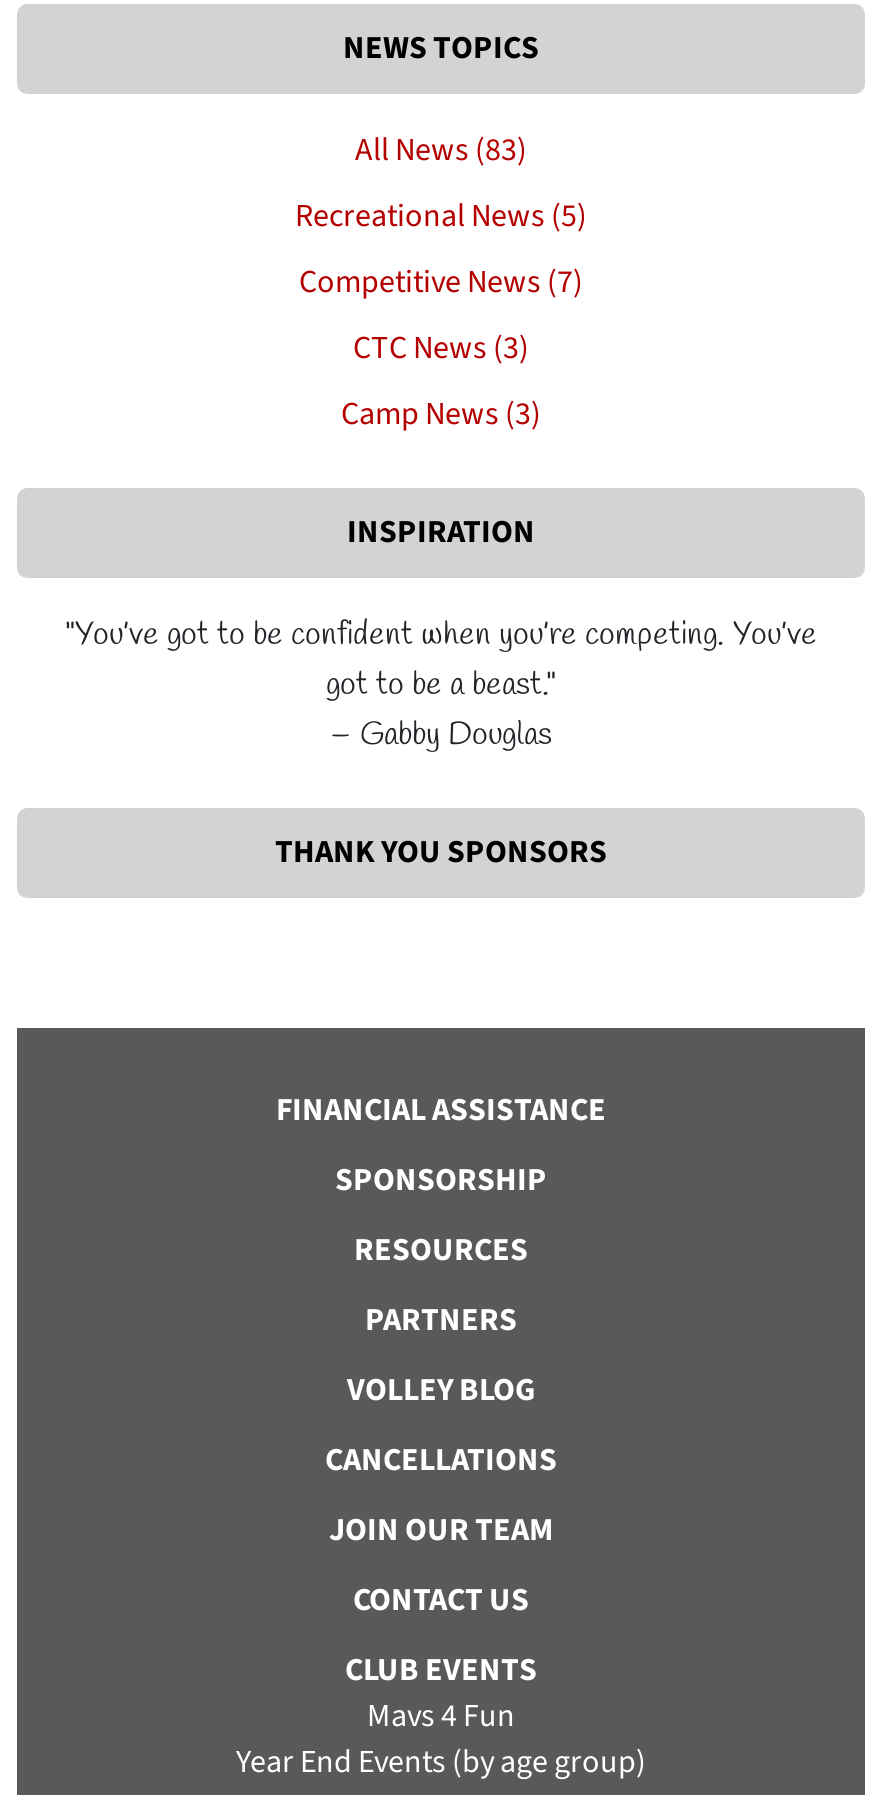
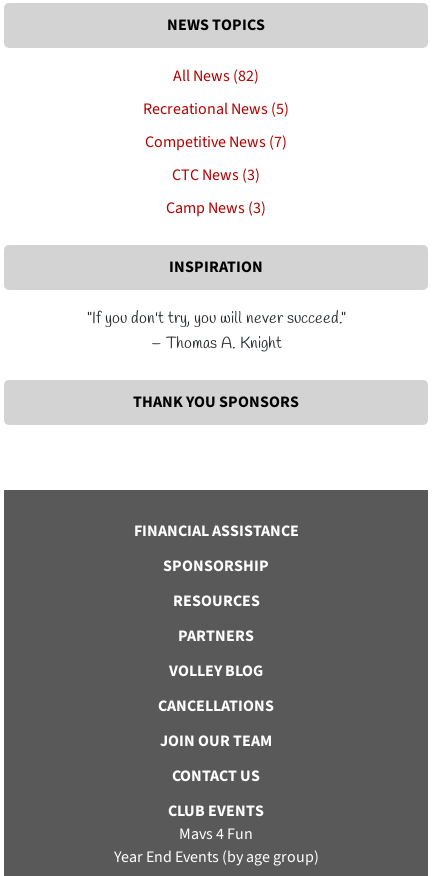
[355,128,527,172] All News (83) -> [173,65,259,87] All News (82)
[65,614,817,756] "You’ve got to be confident when you’re competing. You’ve | got to be a beast." | – Gabby Douglas -> [86,308,345,354] "If you don't try, you will never succeed." | – Thomas A. Knight

